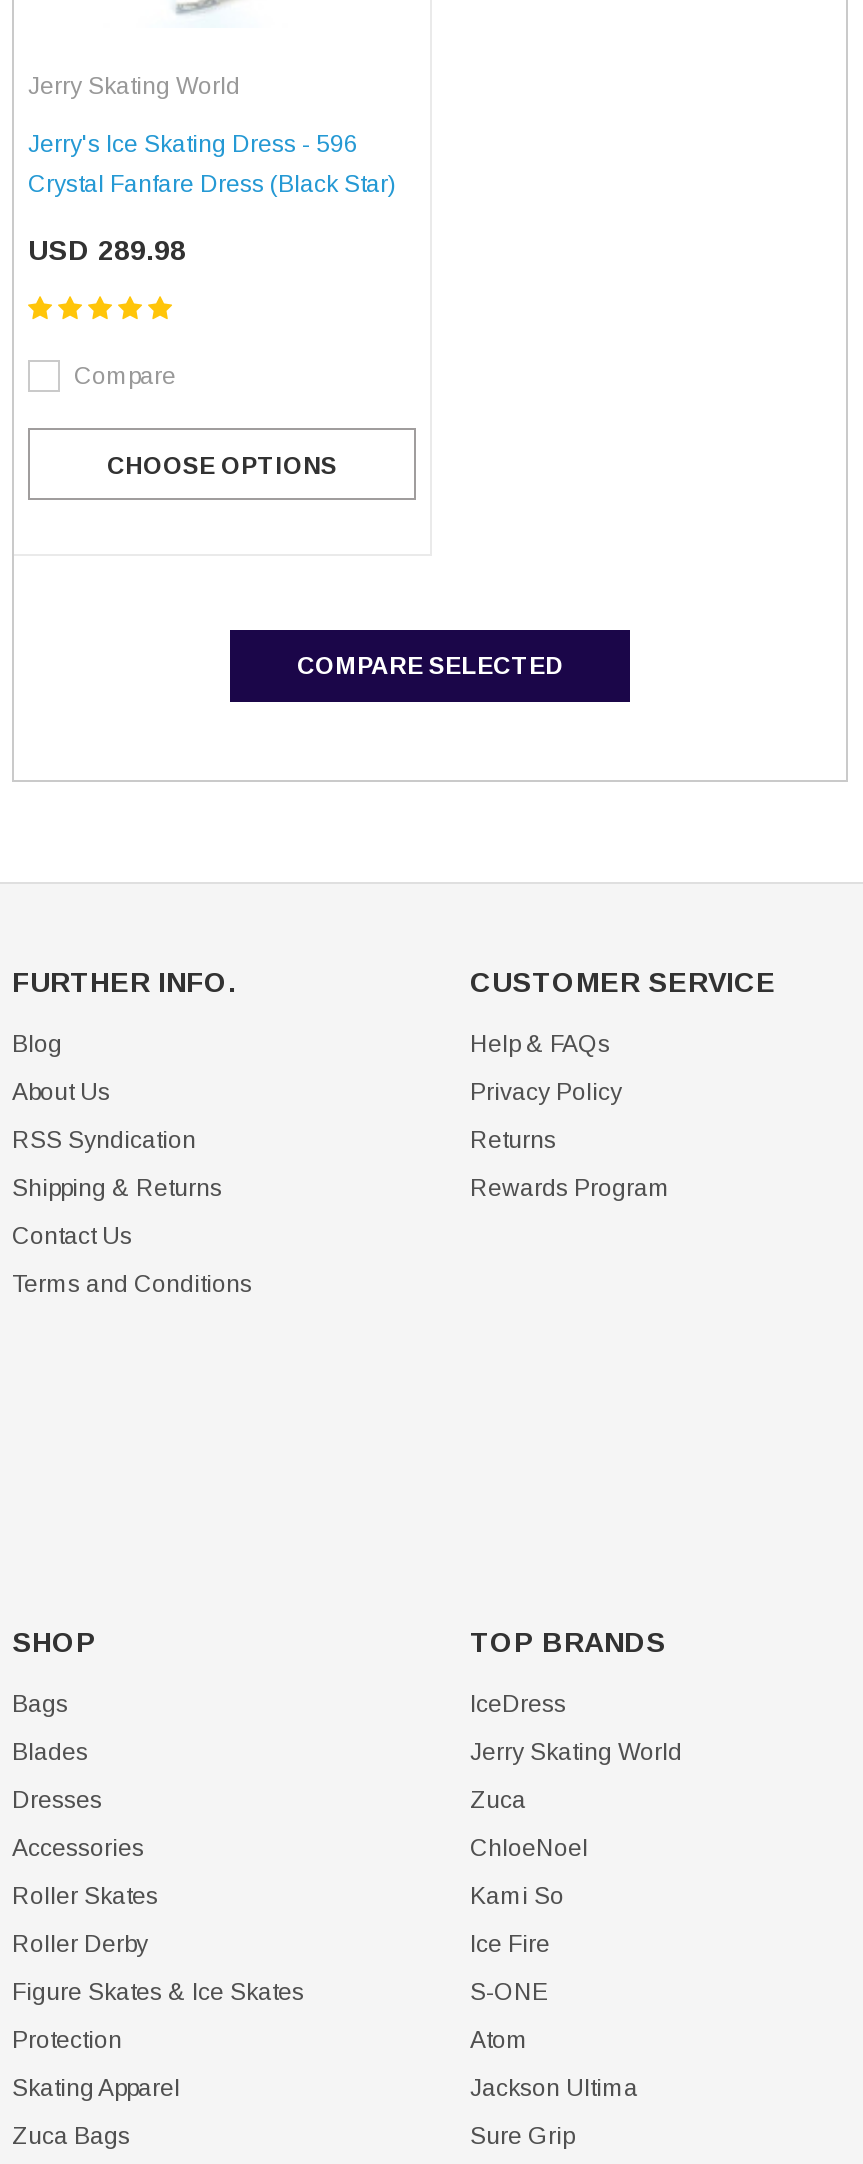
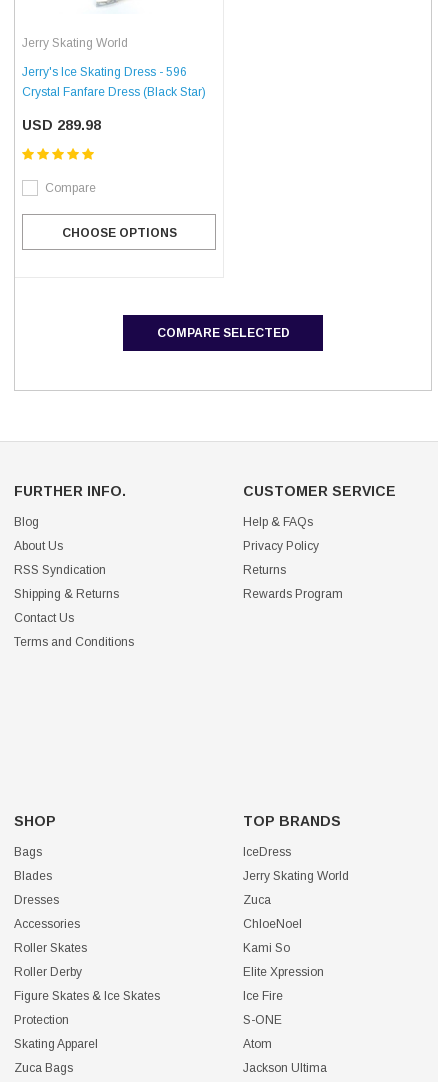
moved [470,1930,638,2102] -> [243,989,327,1075]: Ice Fire | S-ONE | Atom | Jackson Ultima
none -> [243,965,324,979] Elite Xpression
[470,2122,574,2150] Sure Grip -> none

